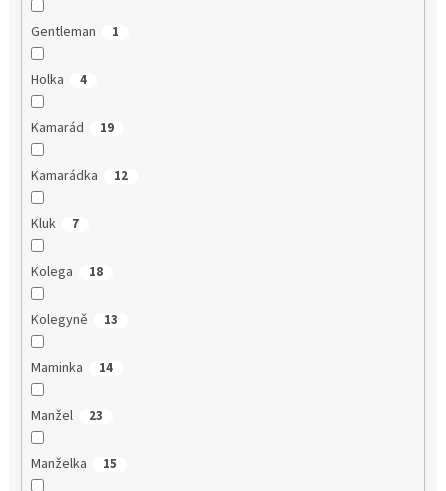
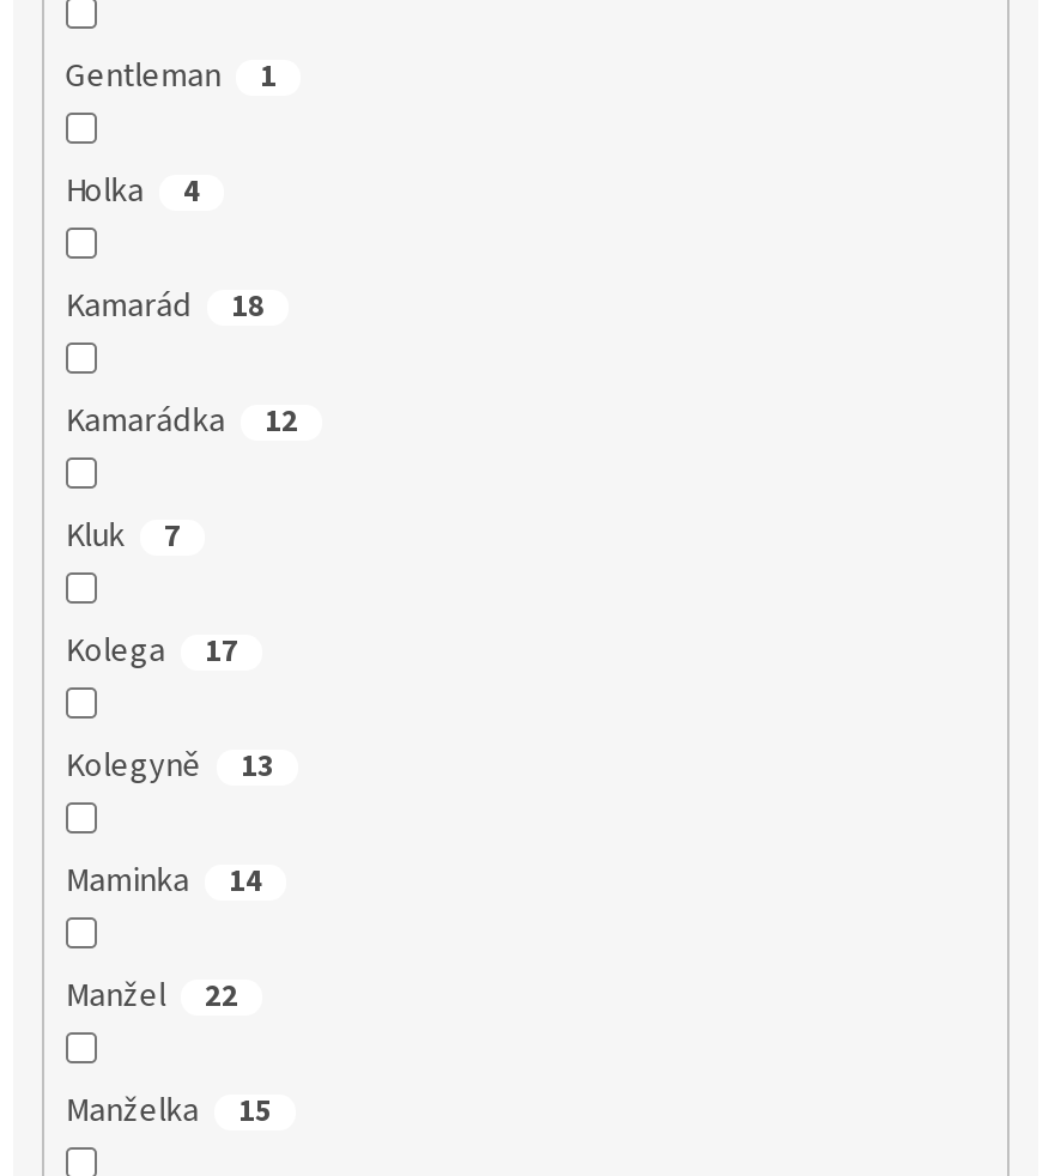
[31,118,114,138] Kamarád 19 -> [65,283,264,331] Kamarád 18
[31,262,103,282] Kolega 18 -> [65,628,238,676] Kolega 17
[31,406,103,426] Manžel 23 -> [65,973,238,1021] Manžel 22

